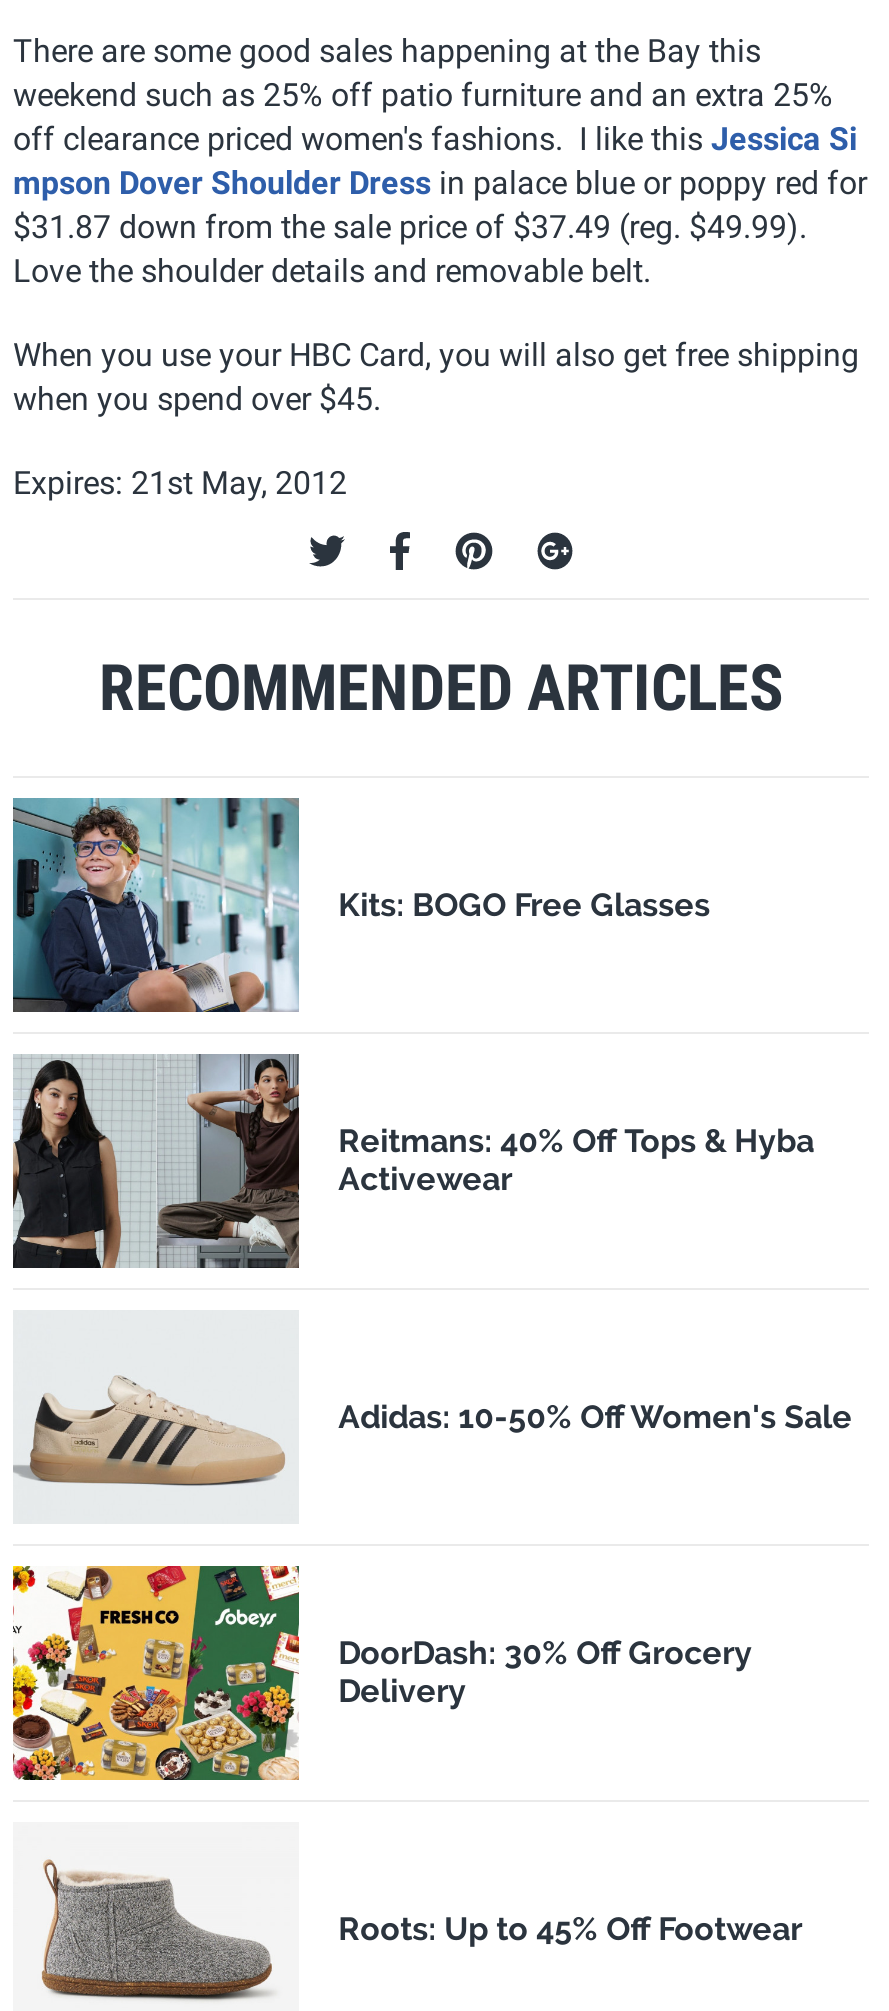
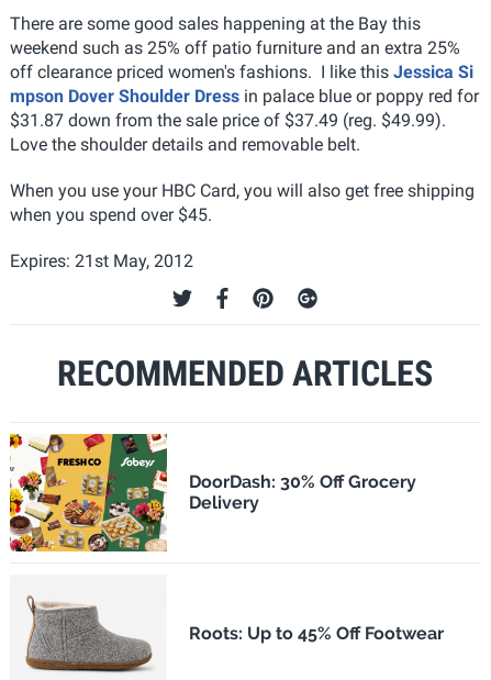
[11,796,710,1014] [image] | Kits: BOGO Free Glasses -> none
[11,1052,814,1270] [image] | Reitmans: 40% Off Tops & Hyba | Activewear -> none
[13,1374,852,1488] [image] | Adidas: 10-50% Off Women's Sale -> none

